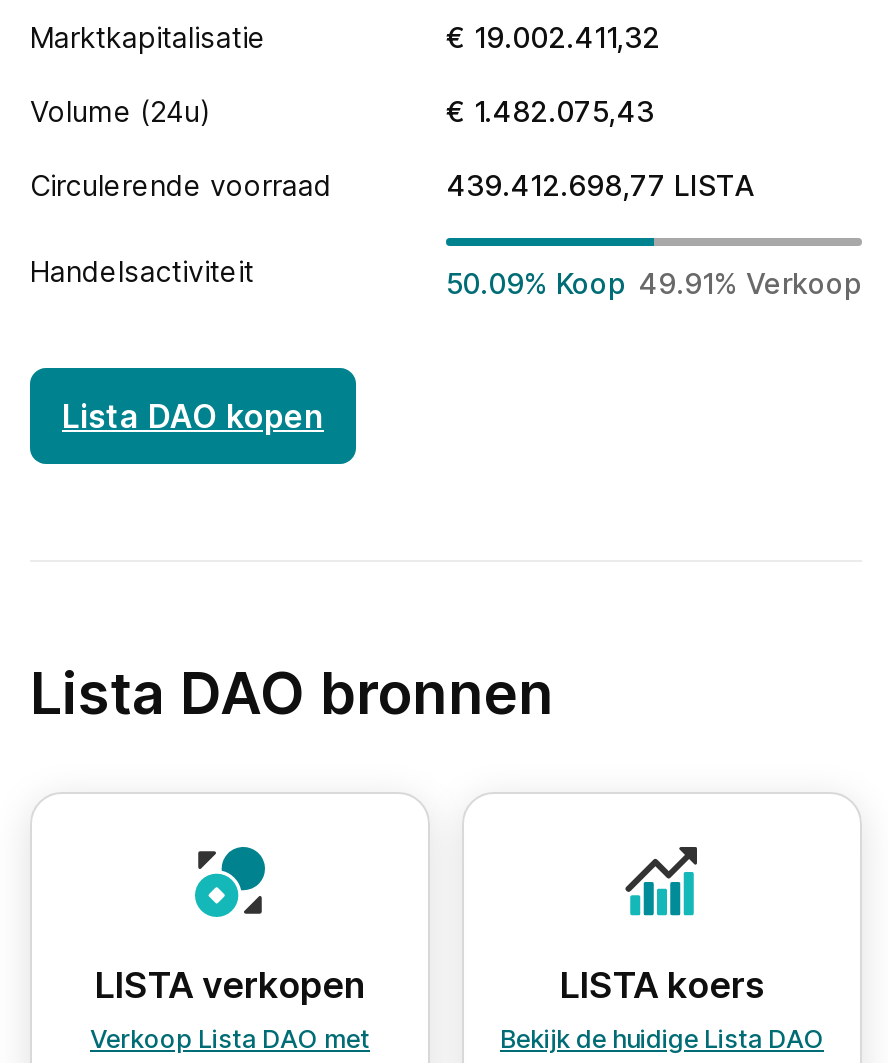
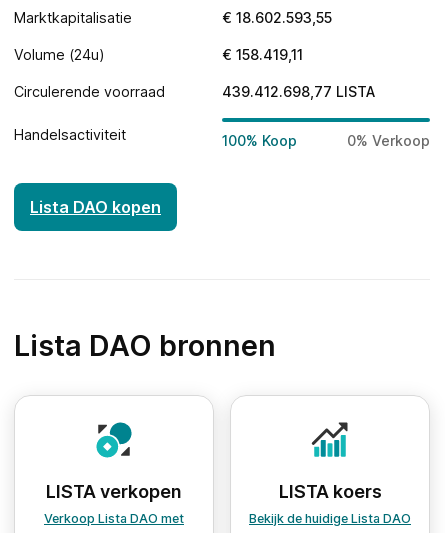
[446,20,660,54] €19.002.411,32 -> [222,9,332,26] €18.602.593,55
[446,94,654,128] €1.482.075,43 -> [222,46,303,63] €158.419,11
[446,266,862,300] 50.09% Koop 49.91% Verkoop -> [222,132,430,149] 100% Koop | 0% Verkoop

